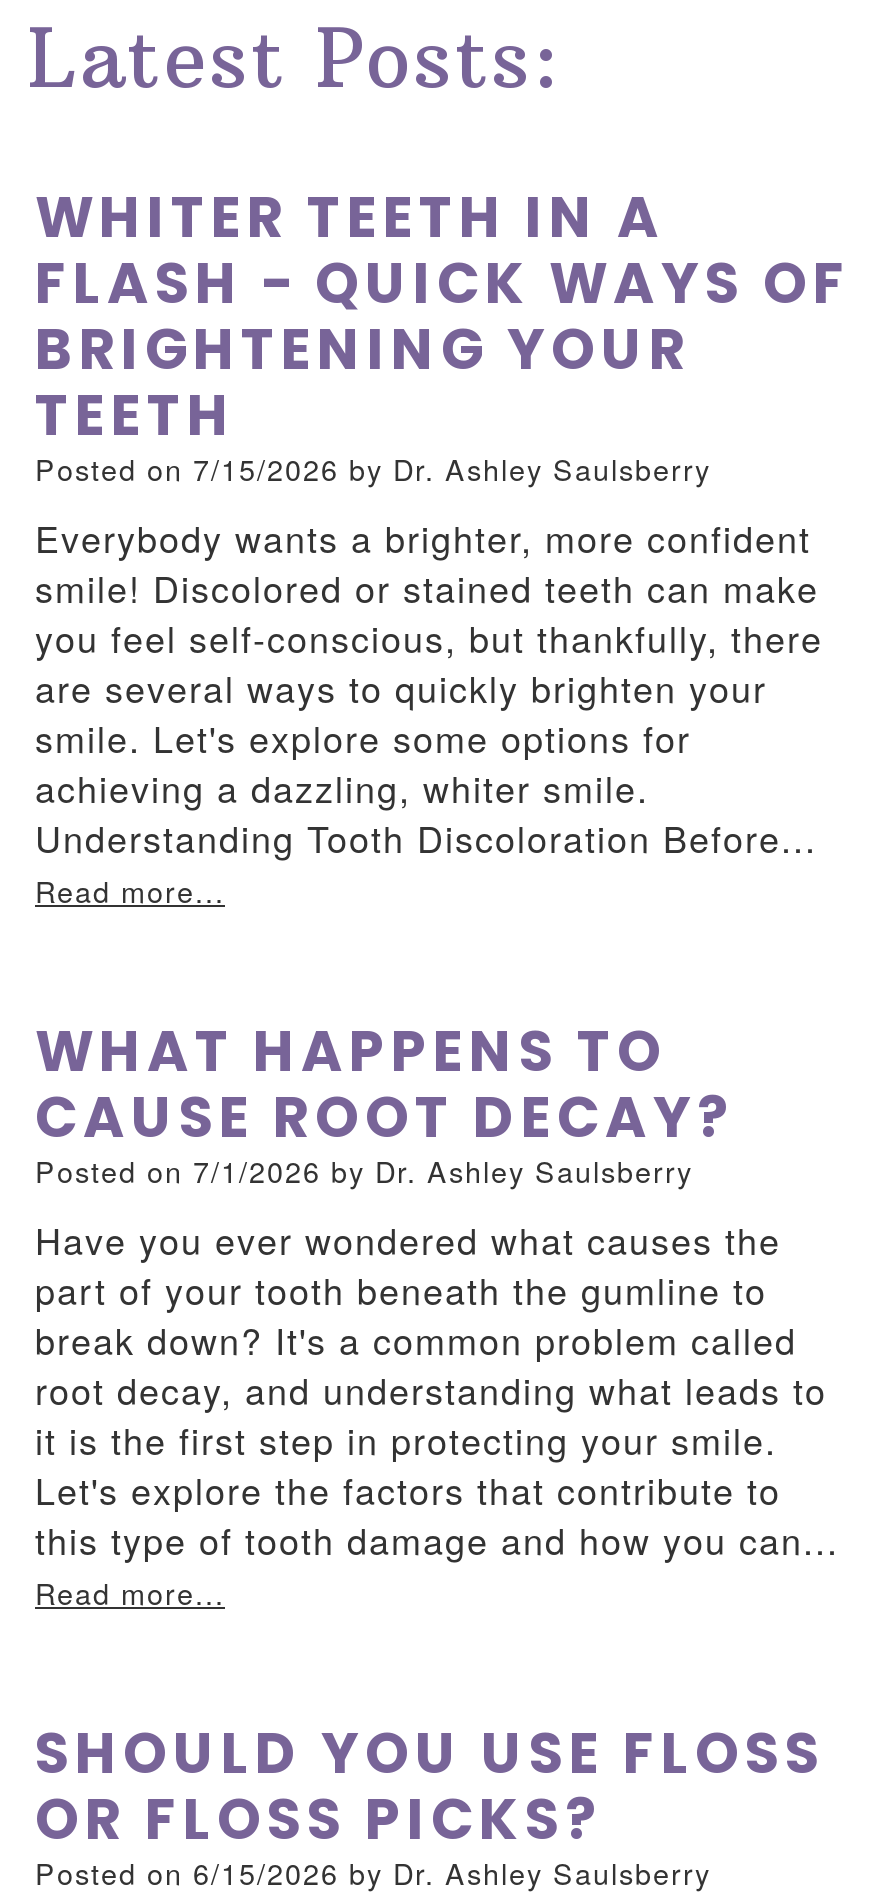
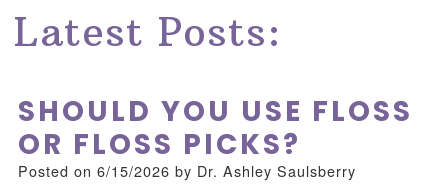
[35,178,851,1612] WHITER TEETH IN A | FLASH - QUICK WAYS OF | BRIGHTENING YOUR | TEETH | Posted on 7/15/2026 by Dr. Ashley Saulsberry | Everybody wants a brighter, more confident | smile! Discolored or stained teeth can make | you feel self-conscious, but thankfully, there | are several ways to quickly brighten your | smile. Let's explore some options for | achieving a dazzling, whiter smile. | Understanding Tooth Discoloration Before... | Read more... | WHAT HAPPENS TO | CAUSE ROOT DECAY? | Posted on 7/1/2026 by Dr. Ashley Saulsberry | Have you ever wondered what causes the | part of your tooth beneath the gumline to | break down? It's a common problem called | root decay, and understanding what leads to | it is the first step in protecting your smile. | Let's explore the factors that contribute to | this type of tooth damage and how you can... | Read more... -> none

